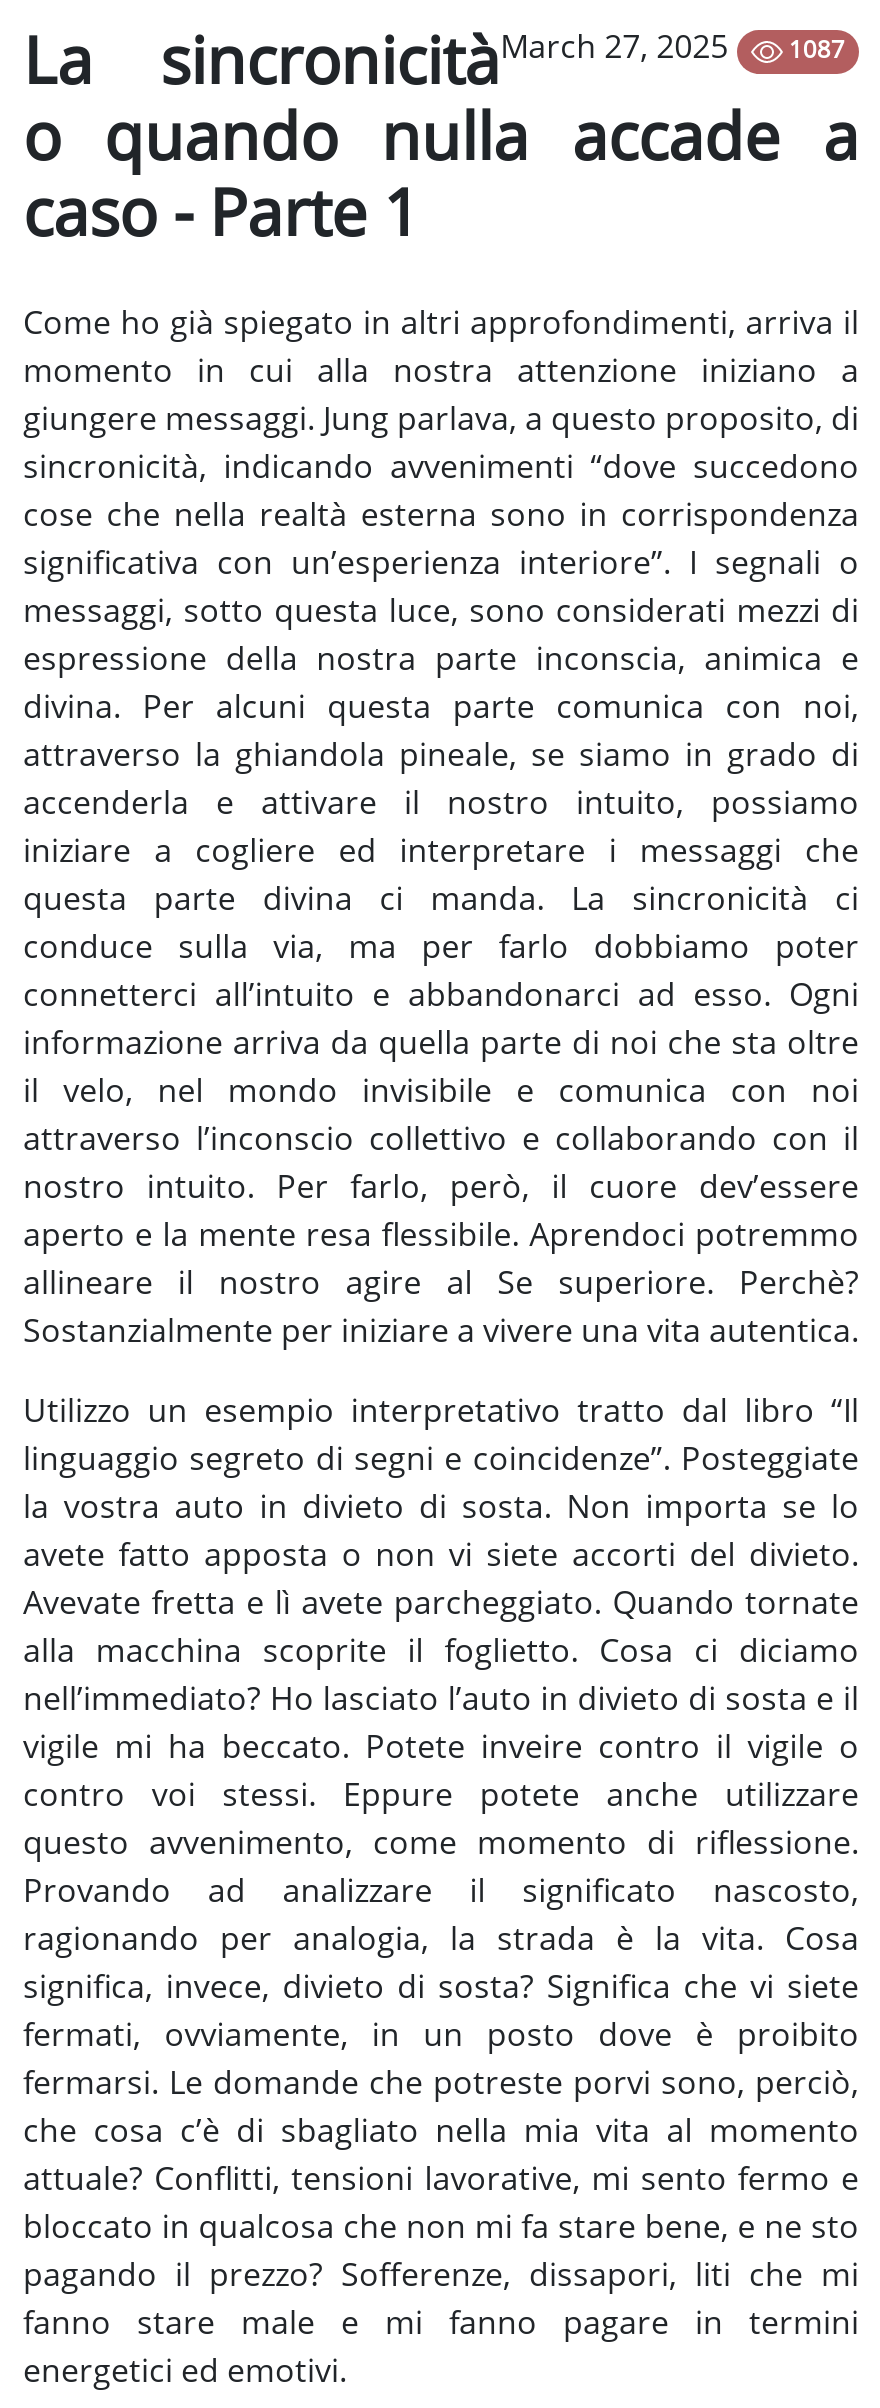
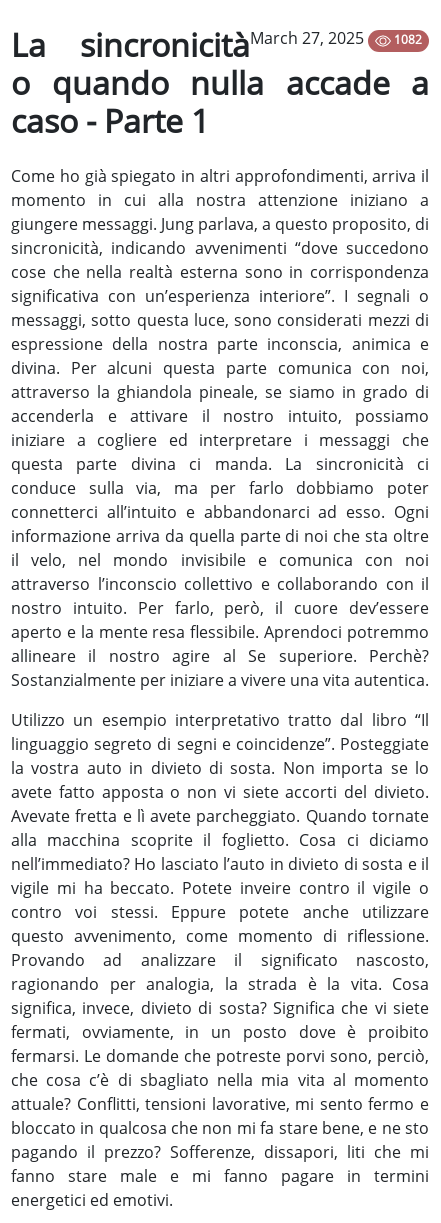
[23,16,845,102] La sincronicità March 27, 2025 1087 -> [11,23,422,66] La sincronicità March 27, 2025 1082

